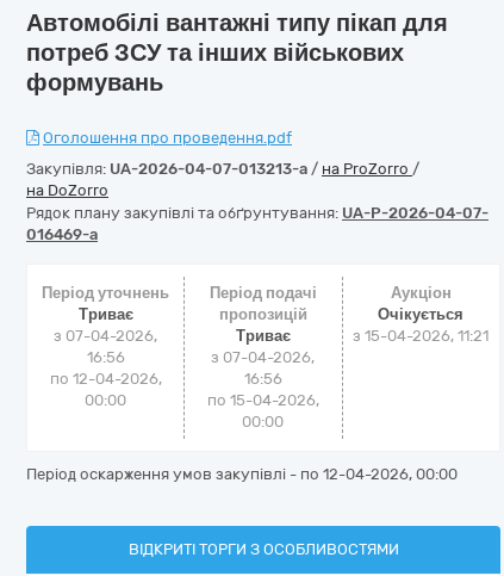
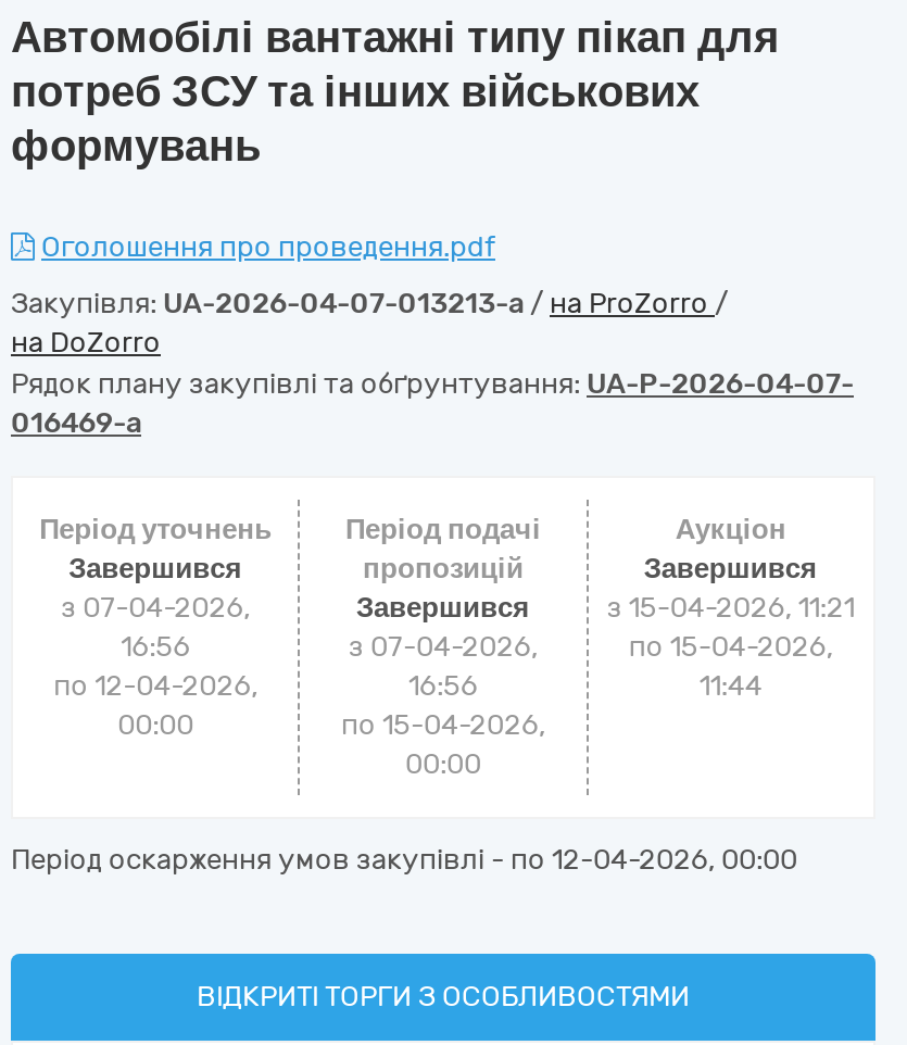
[78,305,133,323] Триває -> [69,552,243,584] Завершився
[378,305,464,323] Очікується -> [644,552,817,584] Завершився
[236,327,291,345] Триває -> [356,591,530,624] Завершився
none -> [628,630,833,702] по 15-04-2026, | 11:44

